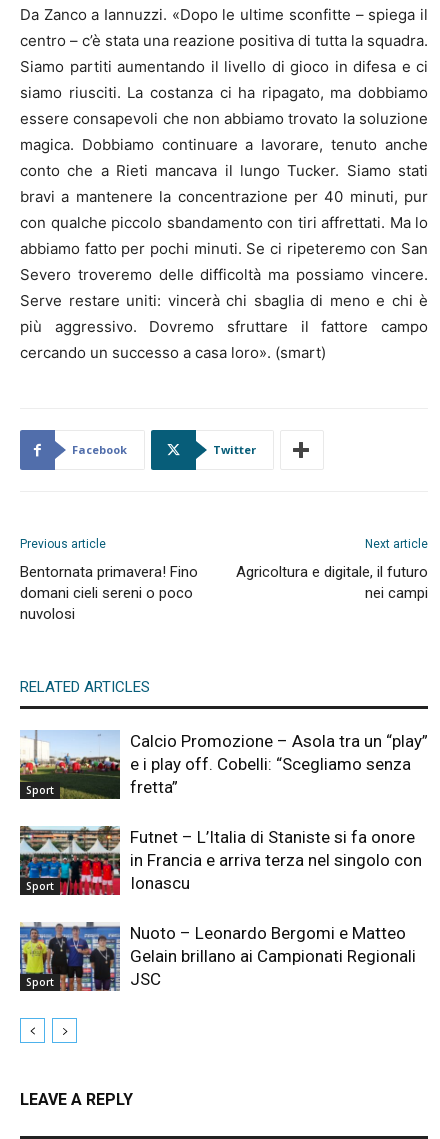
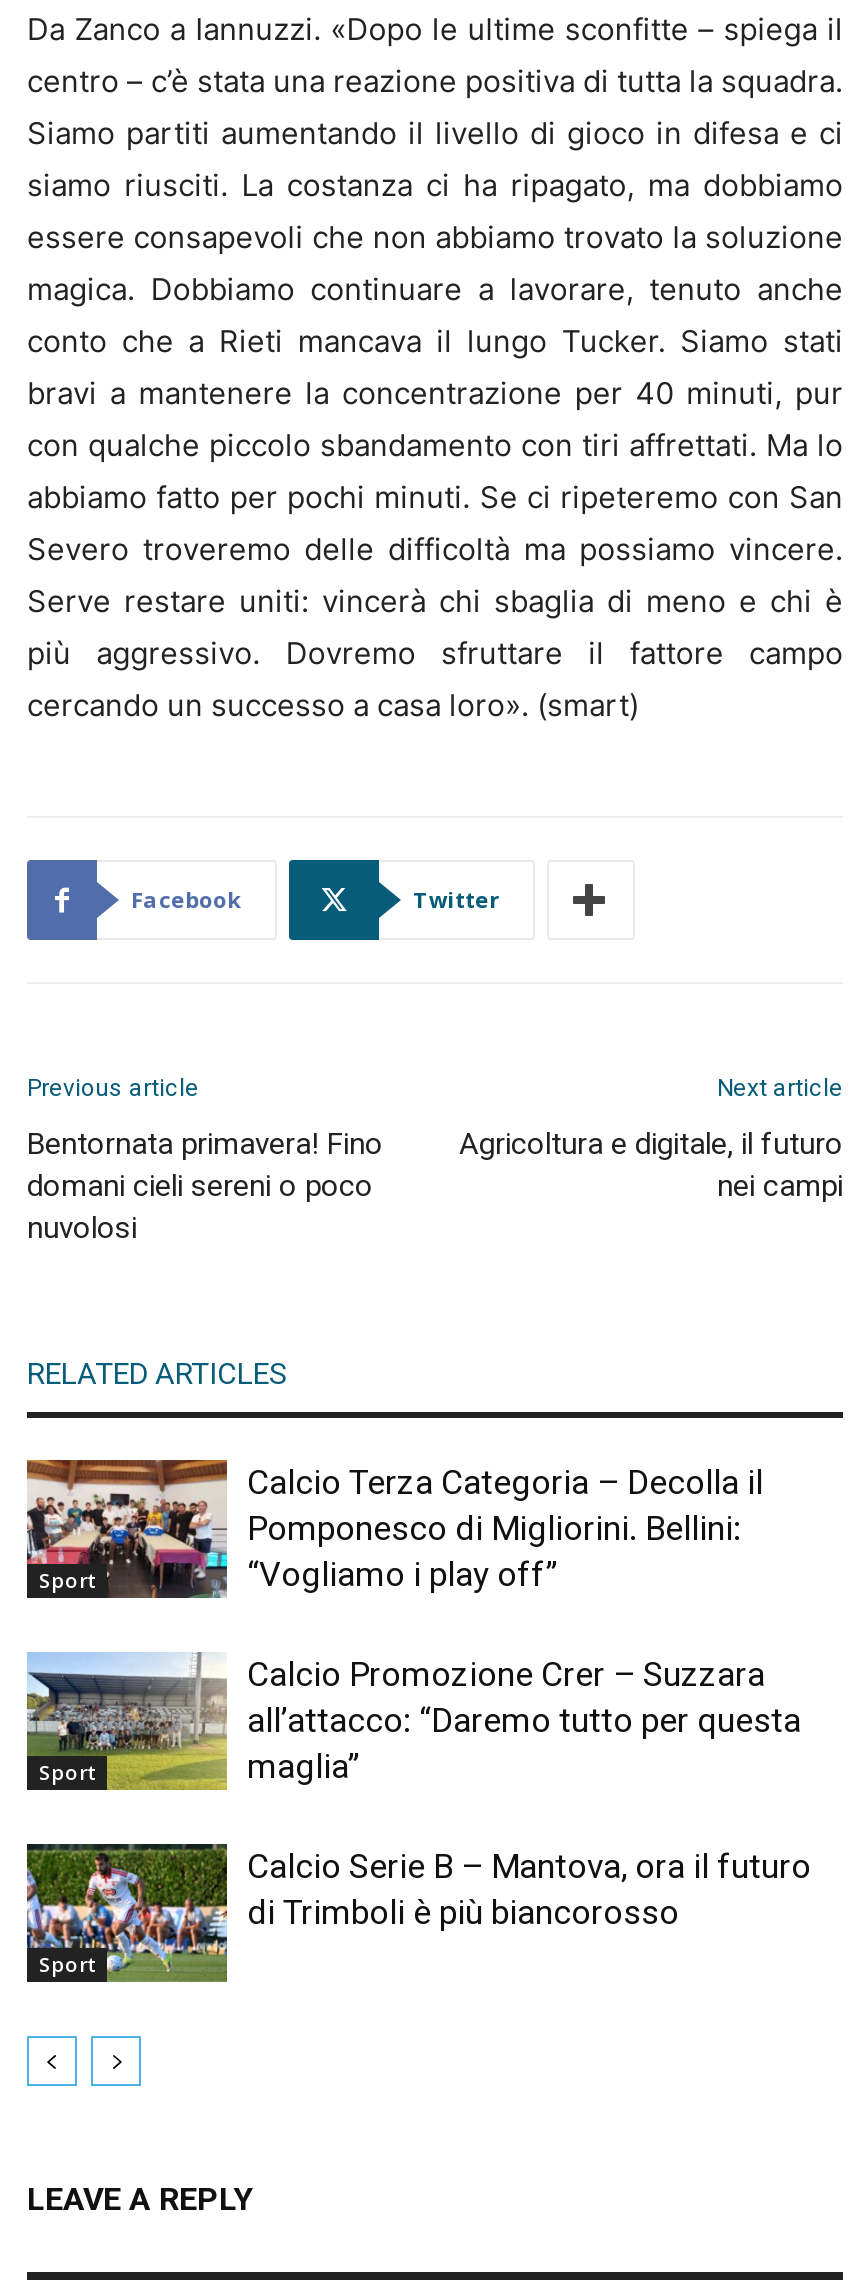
[19,730,428,800] [image] | Calcio Promozione – Asola tra un “play” | e i play off. Cobelli: “Scegliamo senza | fretta” -> [25,1458,763,1600] [image] | Calcio Terza Categoria – Decolla il | Pomponesco di Migliorini. Bellini: | “Vogliamo i play off”
[19,825,422,896] [image] | Futnet – L’Italia di Staniste si fa onore | in Francia e arriva terza nel singolo con | Ionascu -> [25,1652,801,1792] [image] | Calcio Promozione Crer – Suzzara | all’attacco: “Daremo tutto per questa | maglia”
[19,921,416,992] [image] | Nuoto – Leonardo Bergomi e Matteo | Gelain brillano ai Campionati Regionali | JSC -> [25,1842,811,1982] [image] | Calcio Serie B – Mantova, ora il futuro | di Trimboli è più biancorosso

